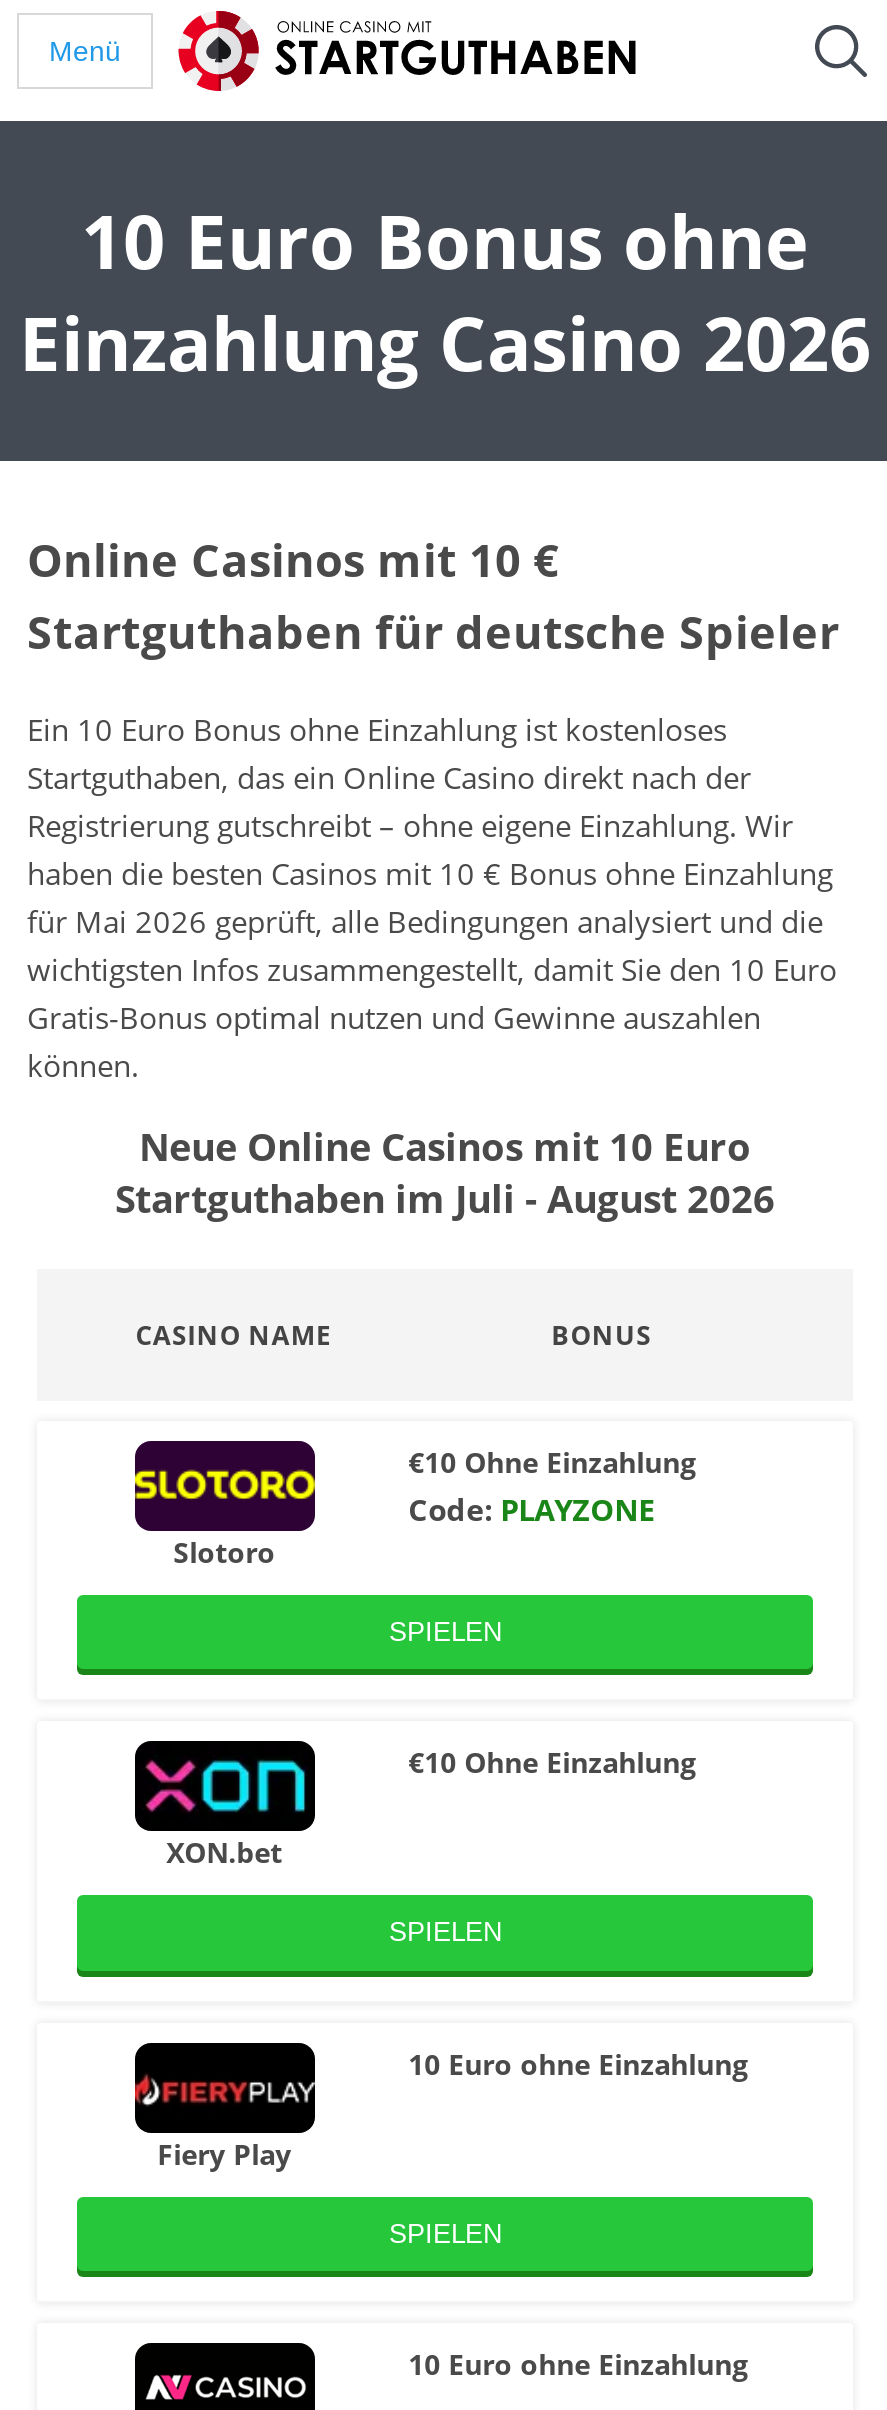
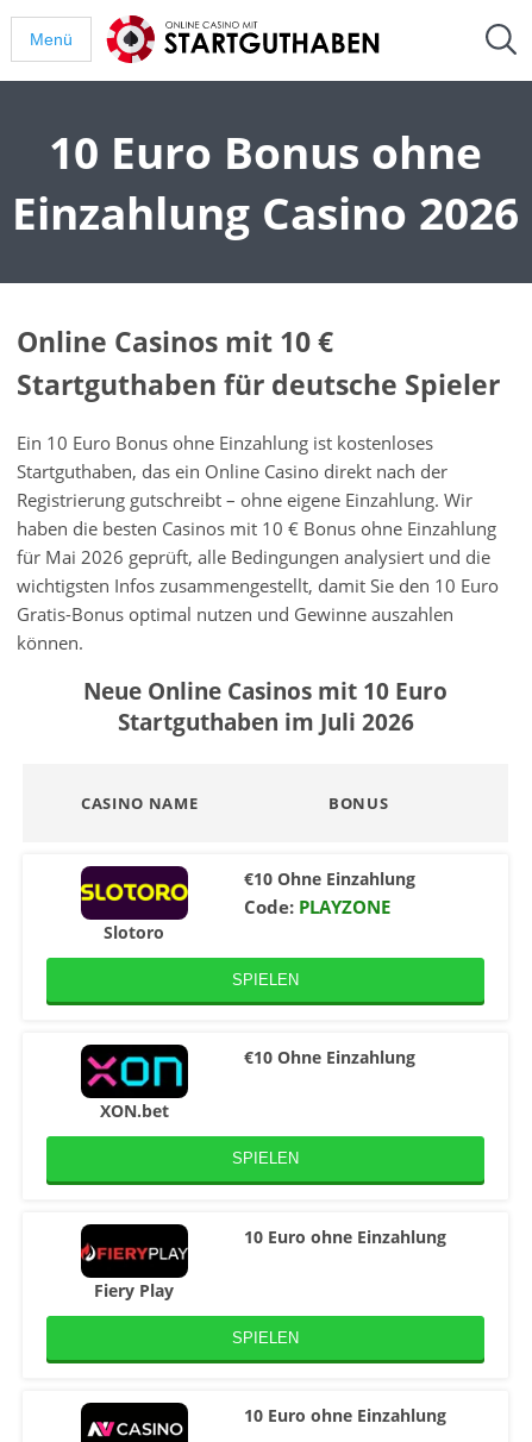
[115,1170,775,1224] Startguthaben im Juli - August 2026 -> [117,705,414,737] Startguthaben im Juli 2026

